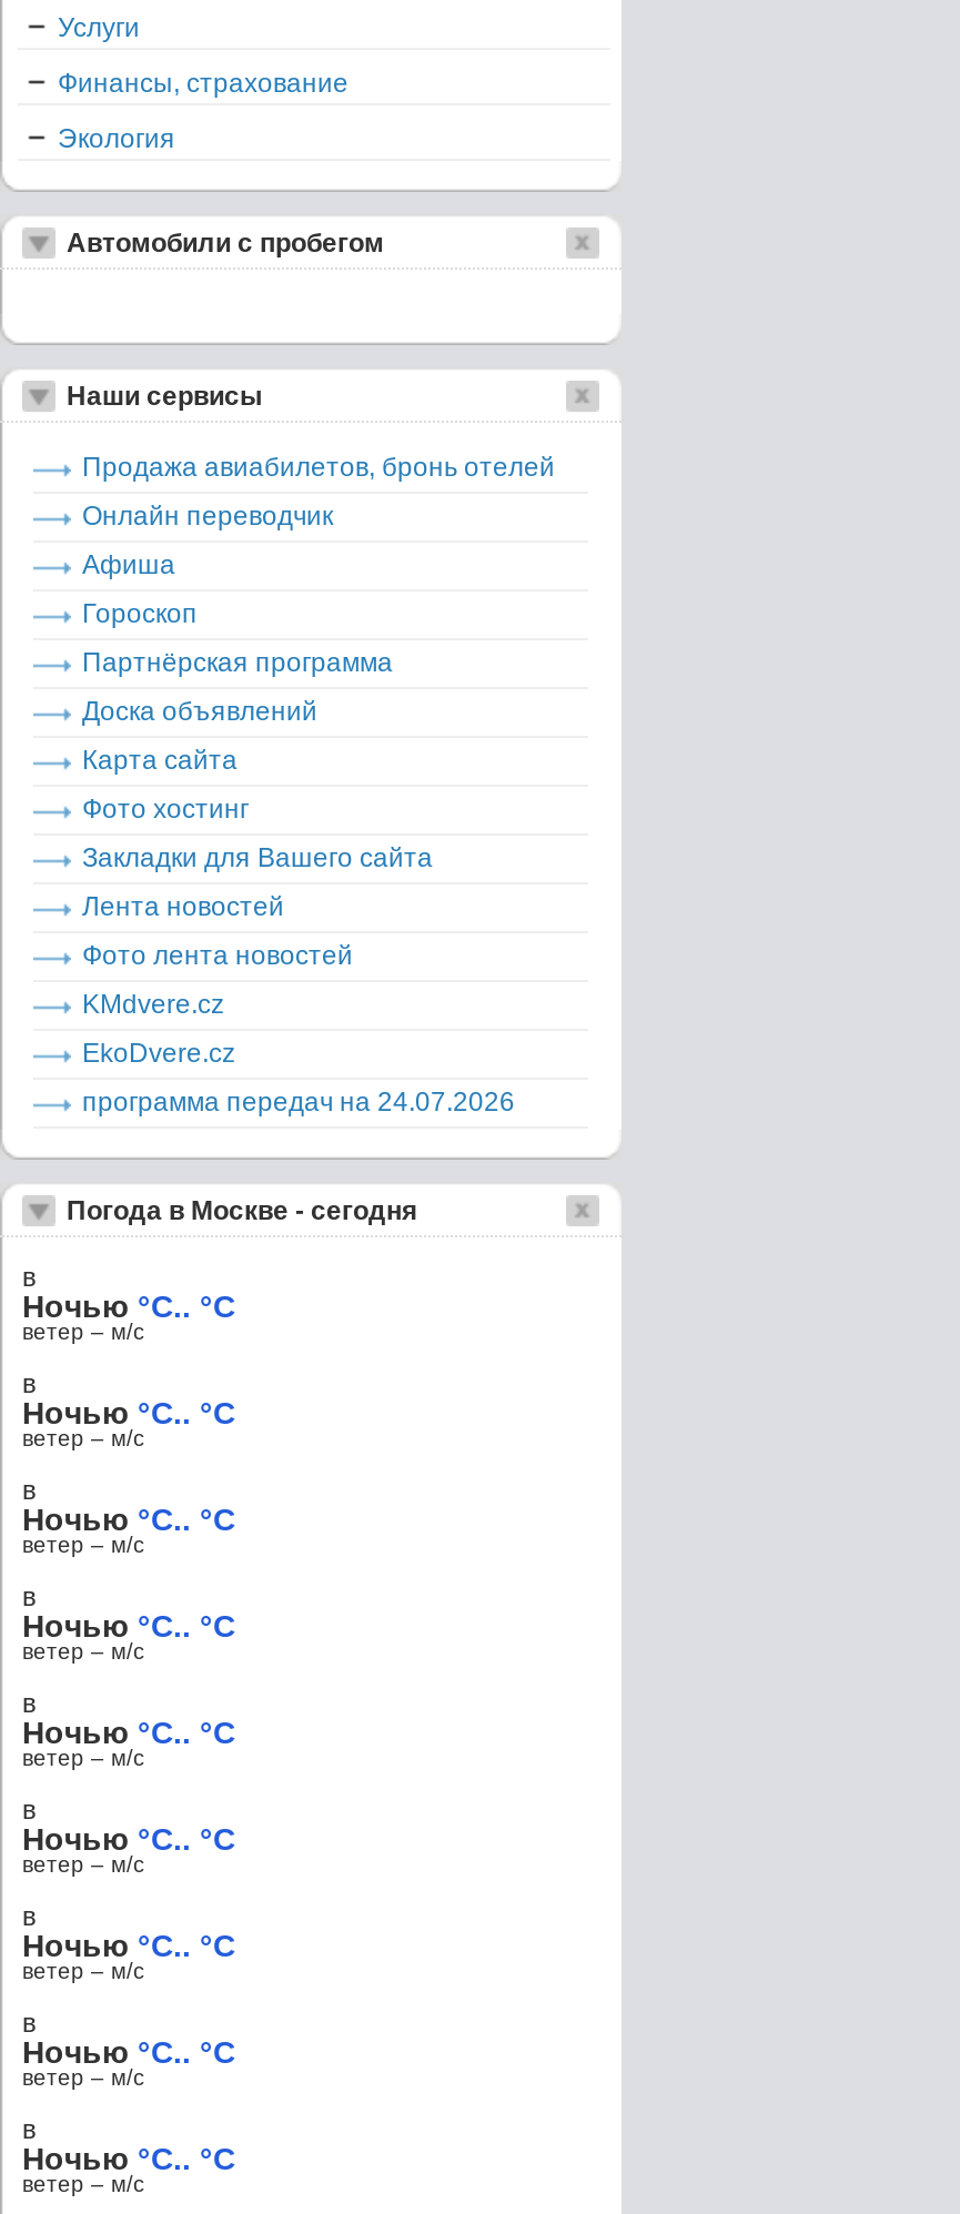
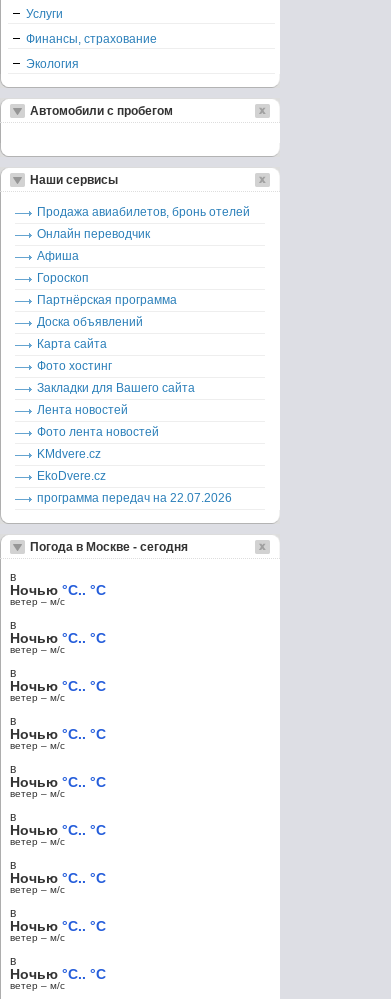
[82,1086,515,1118] программа передач на 24.07.2026 -> [37,491,232,505] программа передач на 22.07.2026

